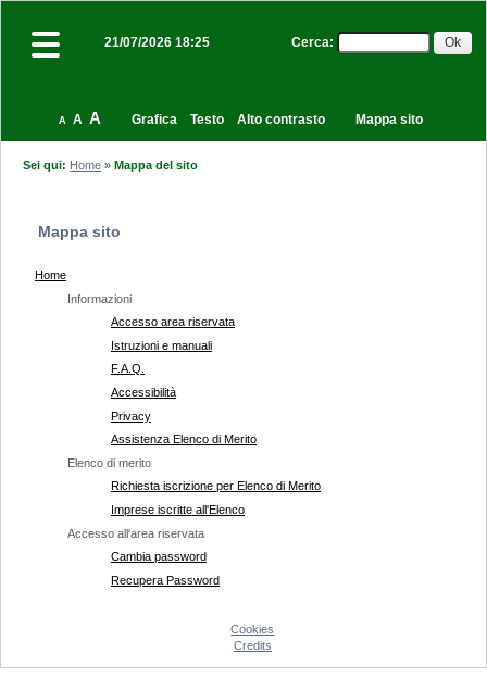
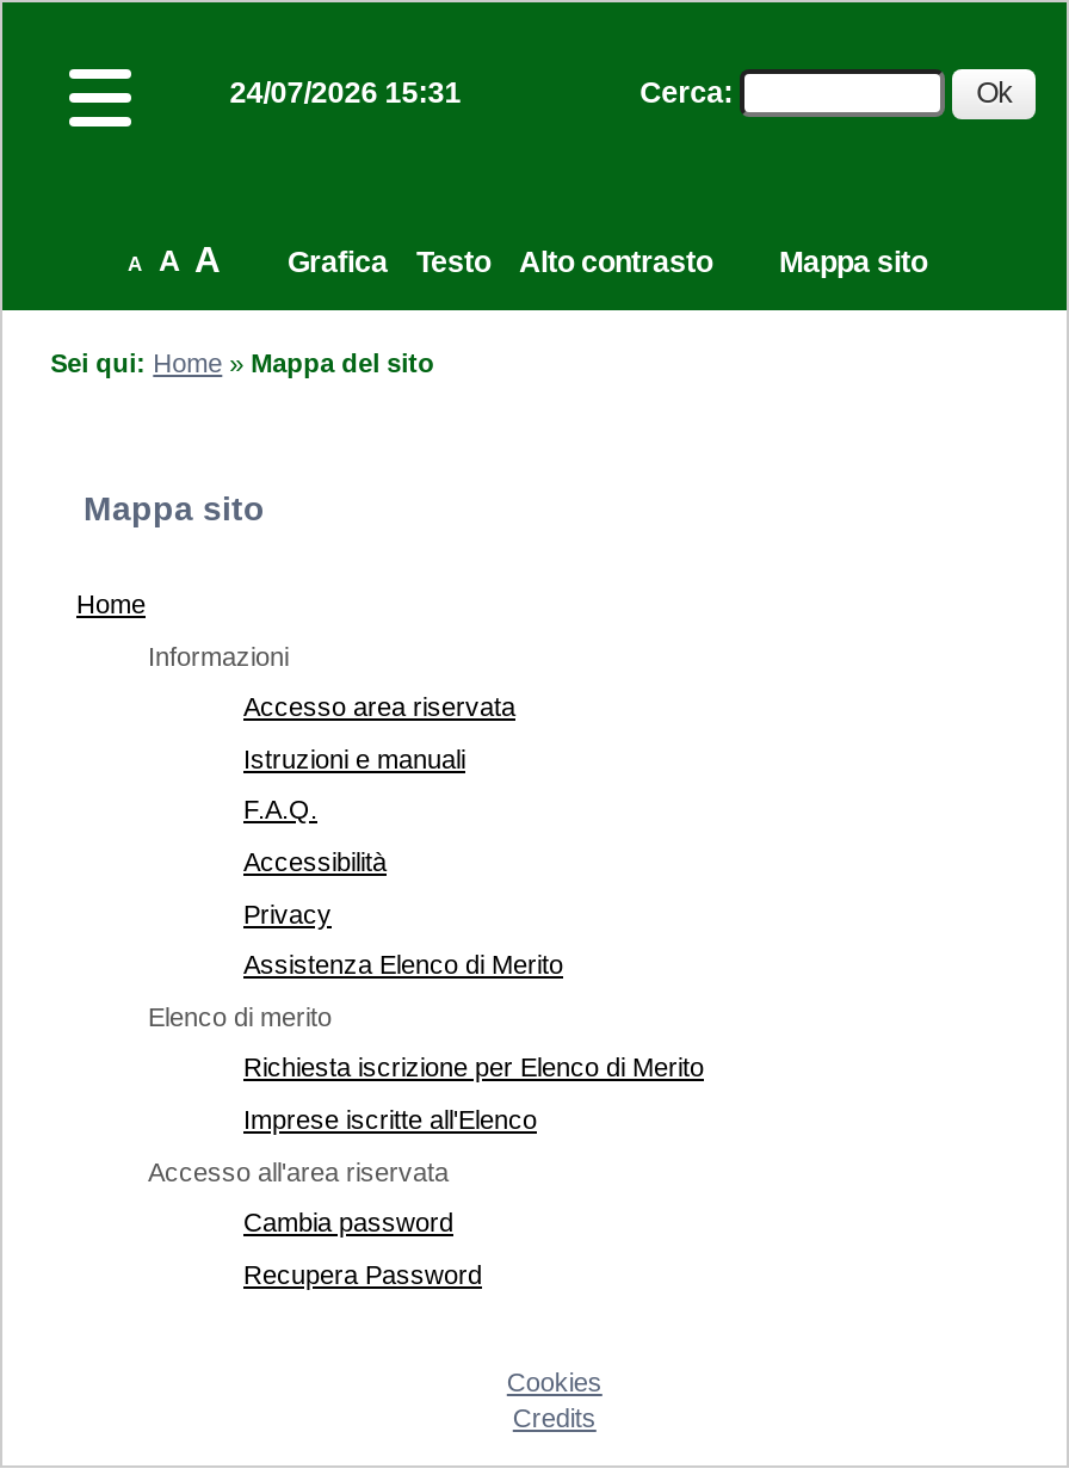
[105,35,210,50] 21/07/2026 18:25 -> [230,77,461,110] 24/07/2026 15:31

